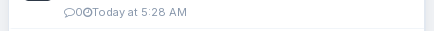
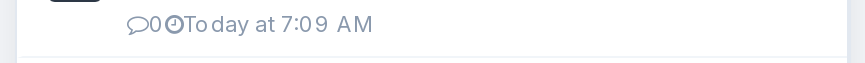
[75,5,187,19] 0 Today at 5:28 AM -> [149,10,373,38] 0 Today at 7:09 AM

